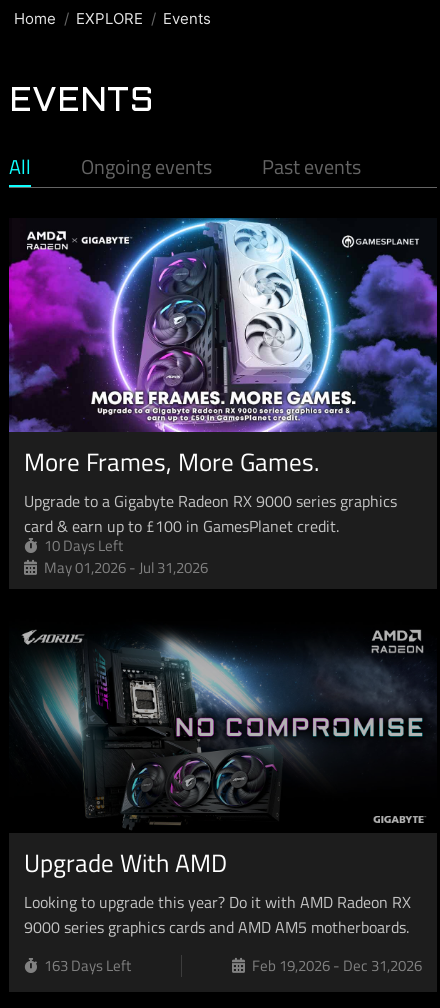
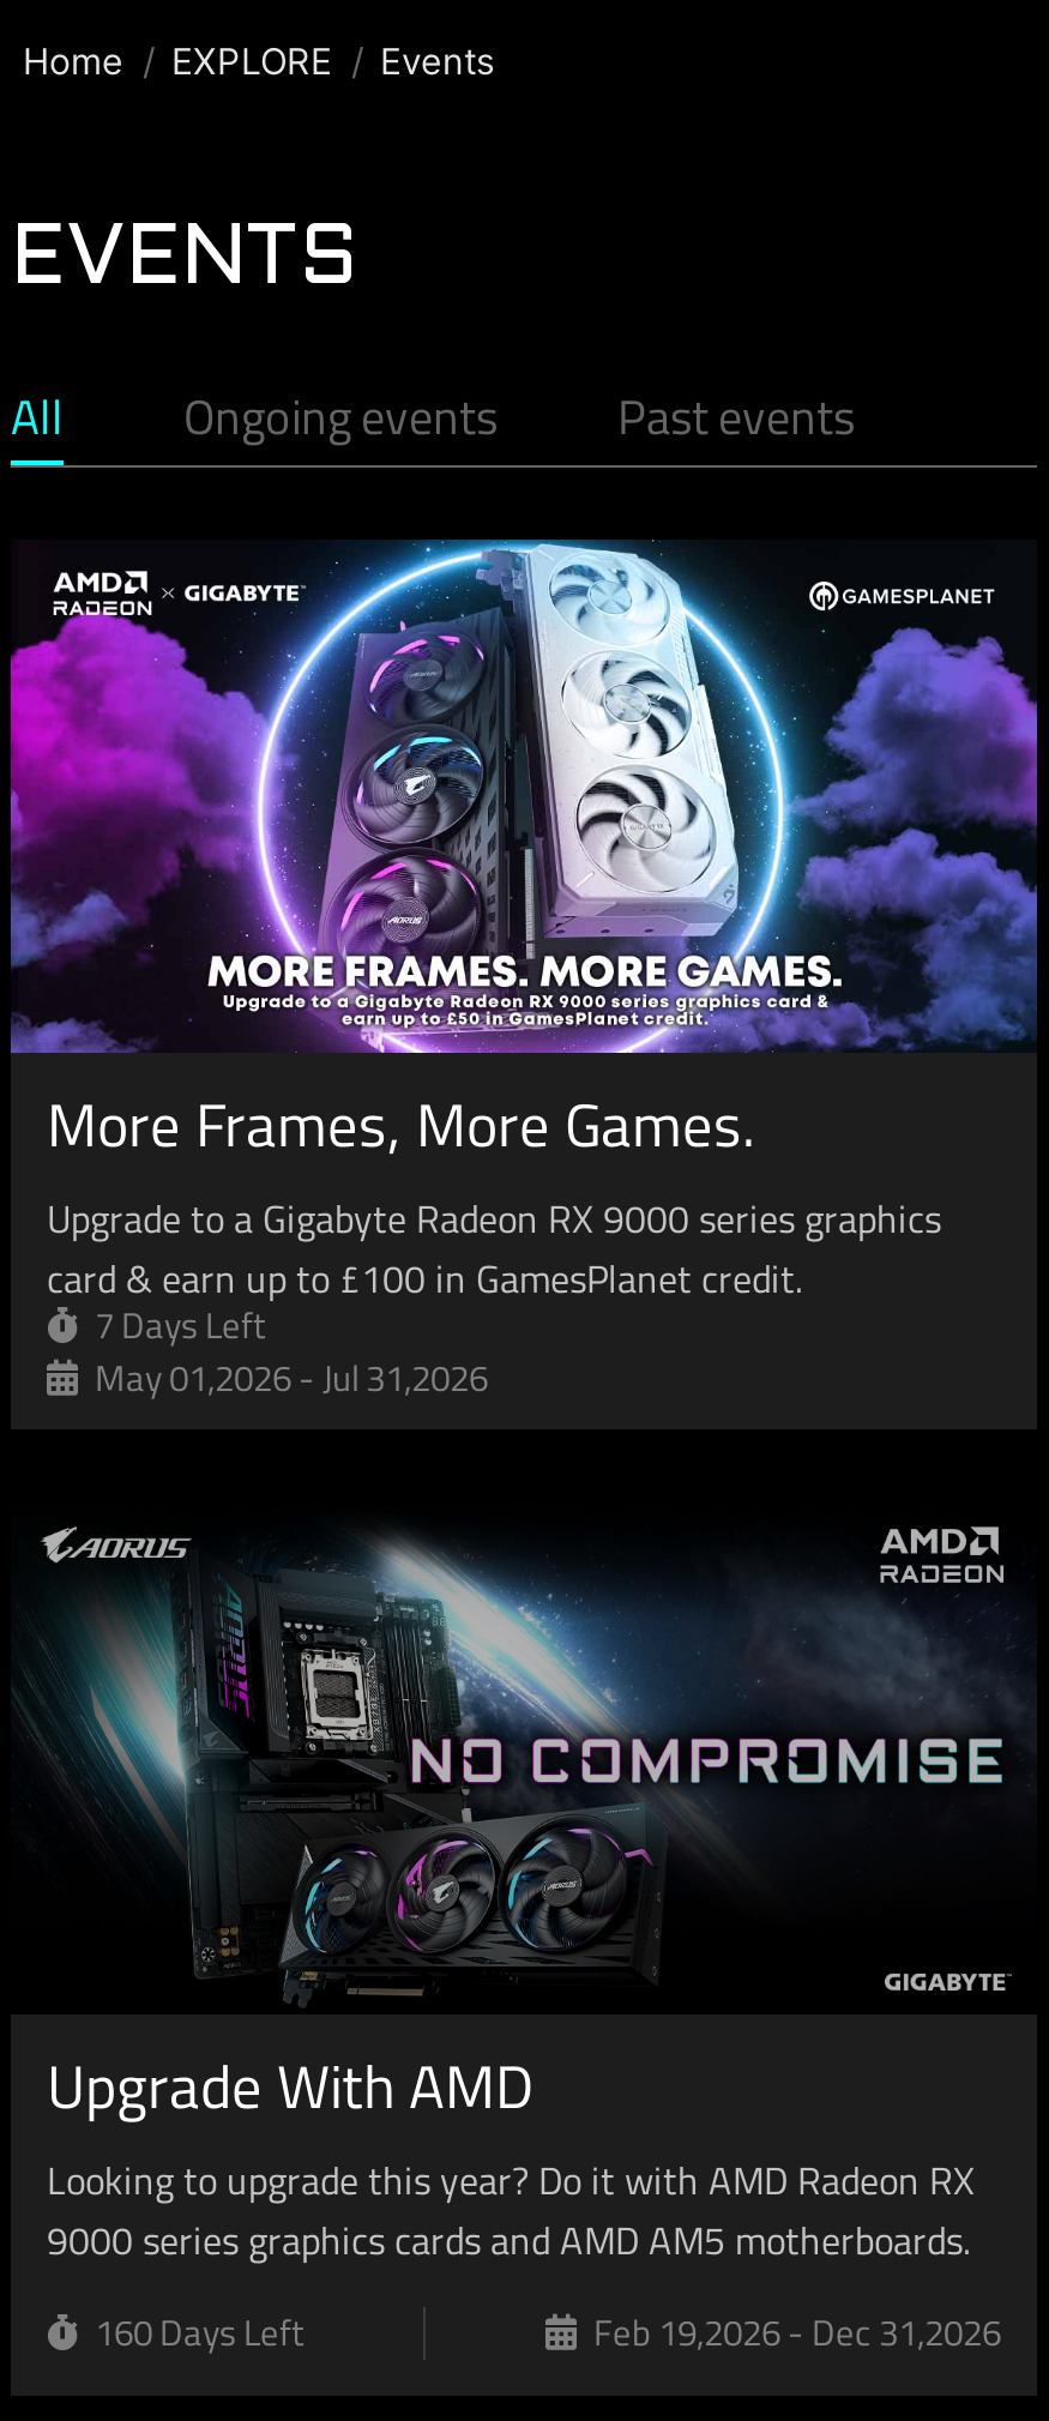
[41,534,123,557] 10 Days Left -> [88,1297,265,1353] 7 Days Left
[41,954,131,977] 163 Days Left -> [88,2305,303,2360] 160 Days Left

